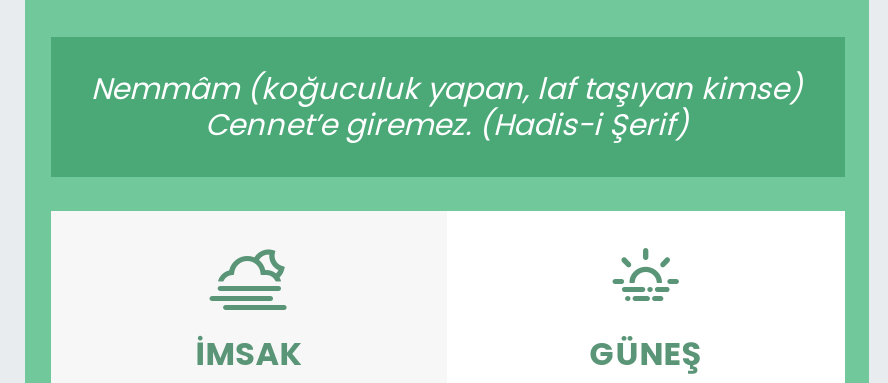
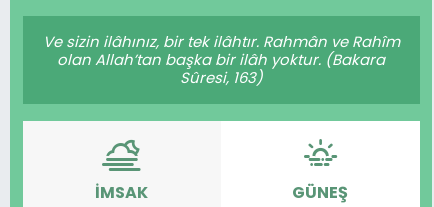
[91,67,803,145] Nemmâm (koğuculuk yapan, laf taşıyan kimse) | Cennet’e giremez. (Hadis-i Şerif) -> [42,31,399,88] Ve sizin ilâhınız, bir tek ilâhtır. Rahmân ve Rahîm | olan Allah’tan başka bir ilâh yoktur. (Bakara | Sûresi, 163)

